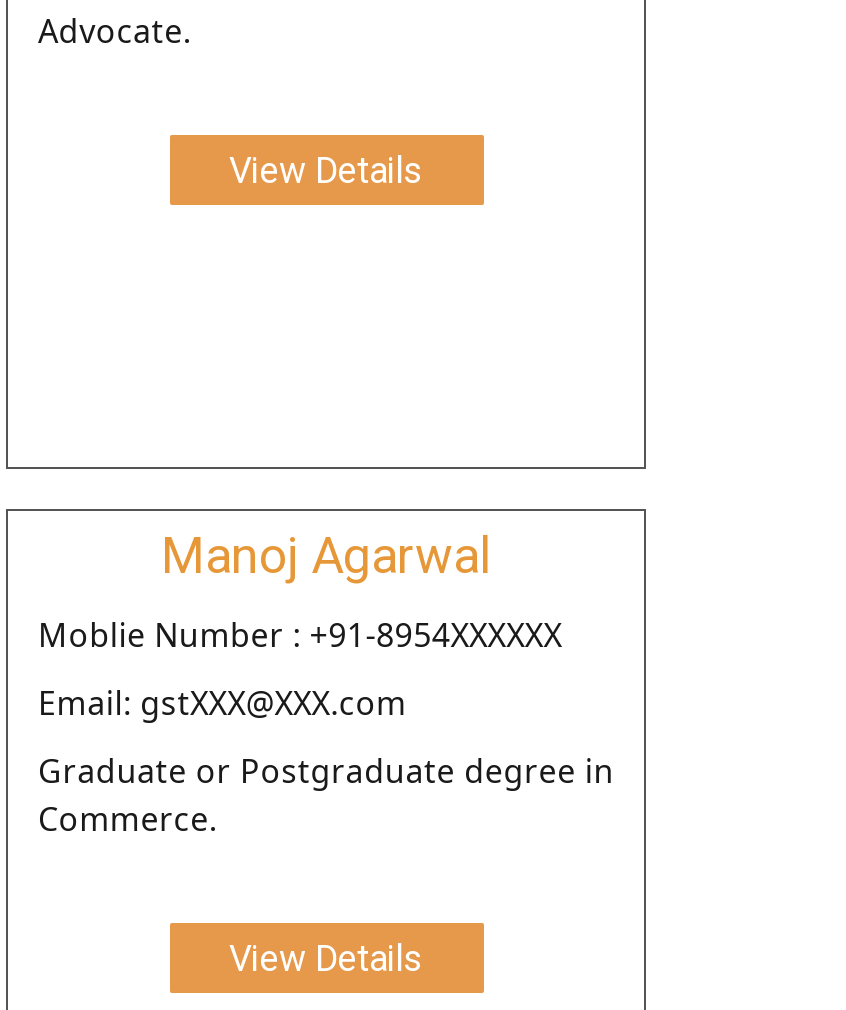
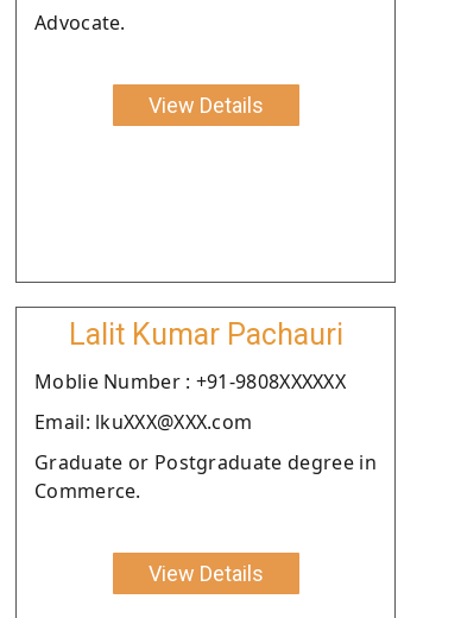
[161,527,491,585] Manoj Agarwal -> [68,318,343,352] Lalit Kumar Pachauri
[38,613,562,657] Moblie Number : +91-8954XXXXXX -> [34,369,346,395] Moblie Number : +91-9808XXXXXX
[38,681,407,725] Email: gstXXX@XXX.com -> [34,409,252,435] Email: lkuXXX@XXX.com

